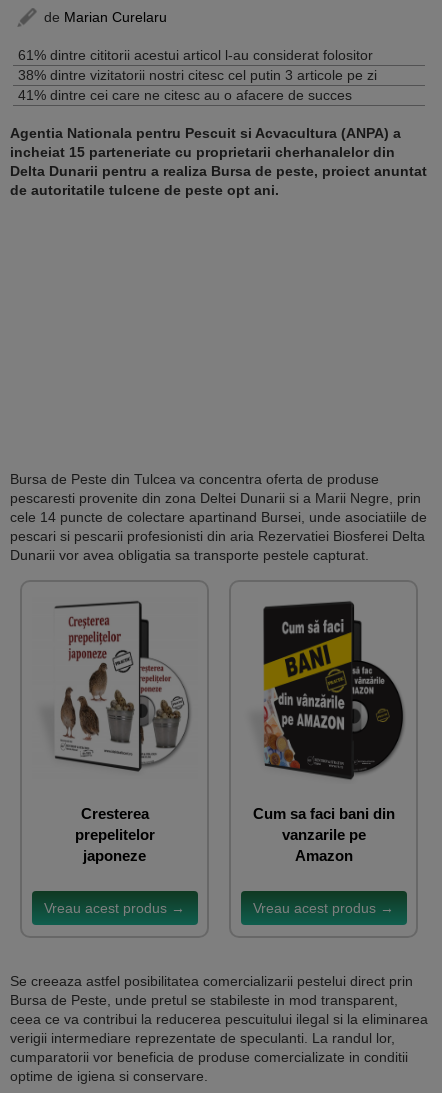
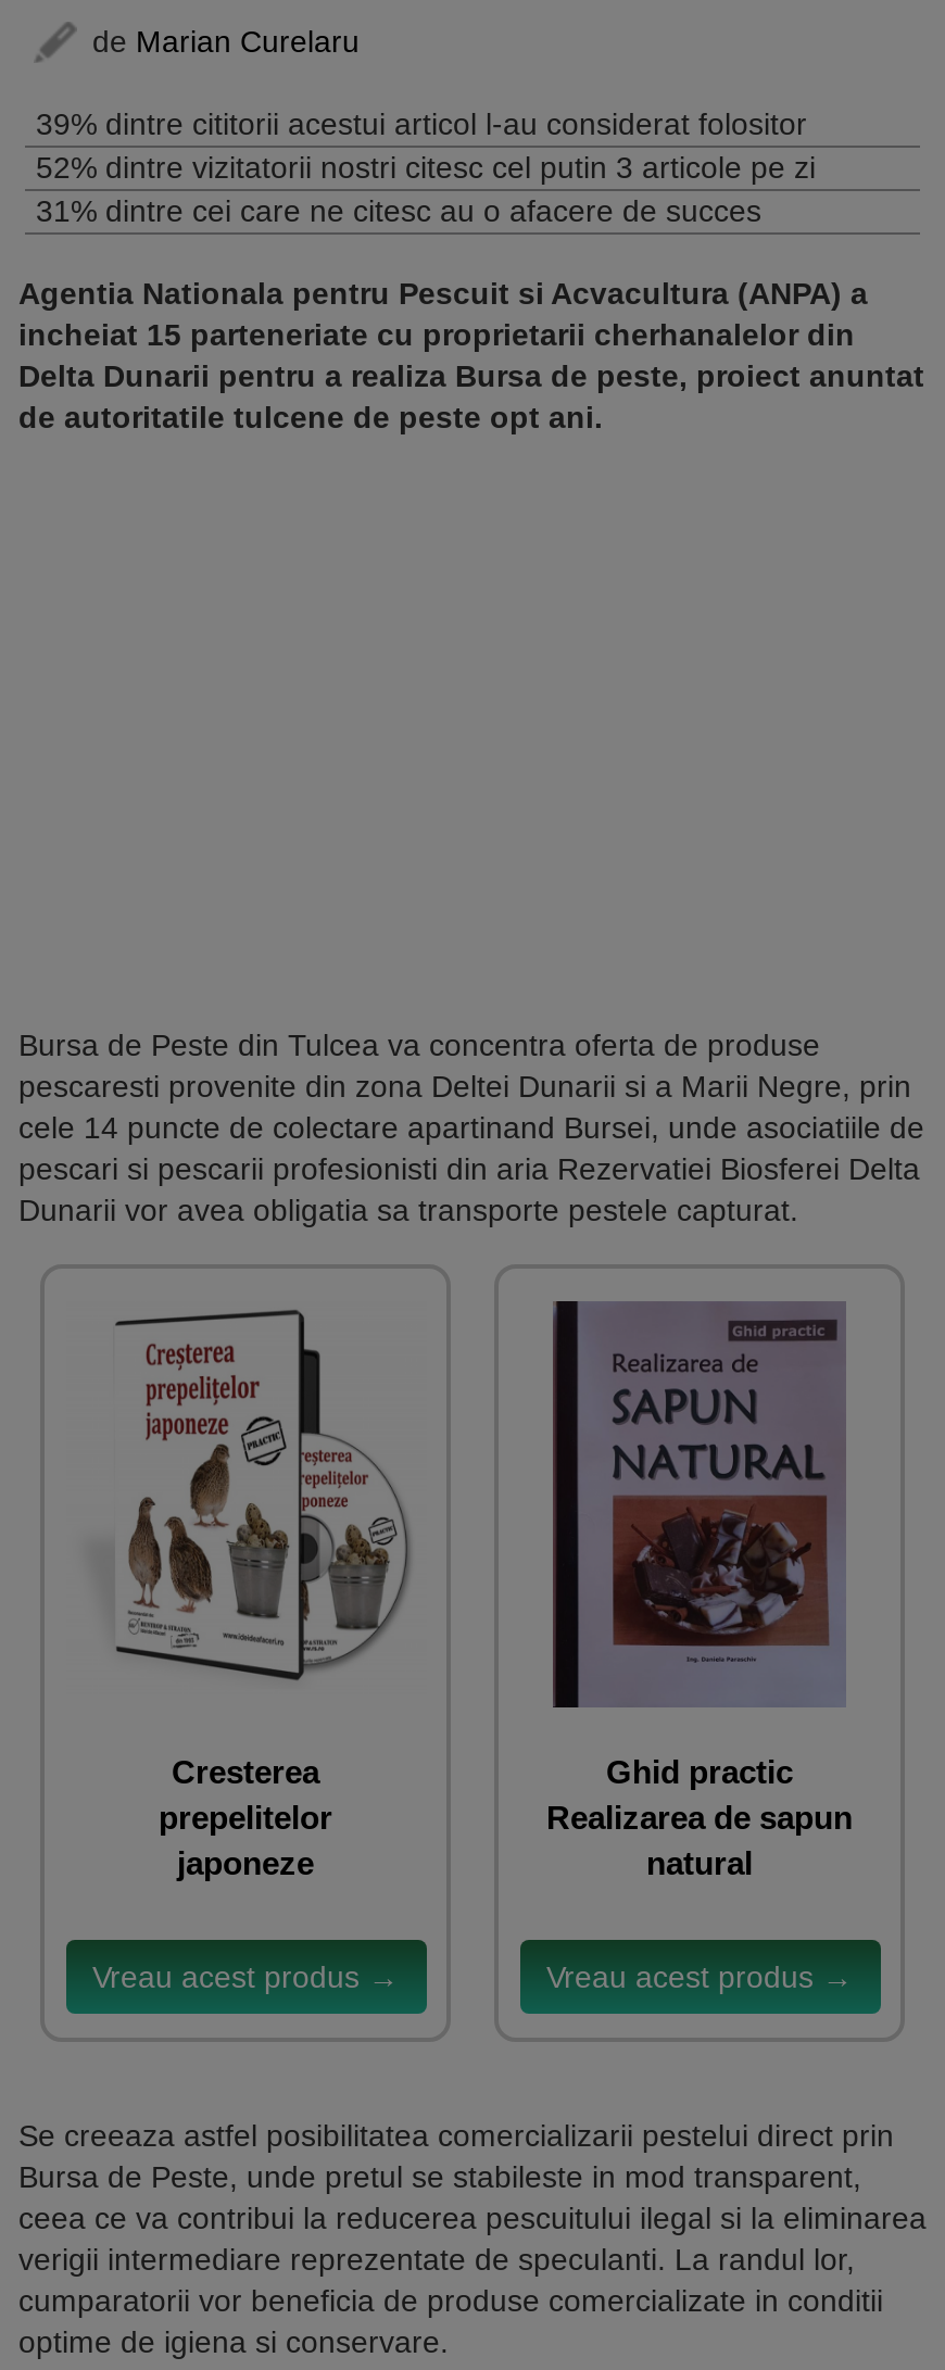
[18,47,373,63] 61% dintre cititorii acestui articol l-au considerat folositor -> [36,106,807,141] 39% dintre cititorii acestui articol l-au considerat folositor
[18,67,377,83] 38% dintre vizitatorii nostri citesc cel putin 3 articole pe zi -> [36,149,816,184] 52% dintre vizitatorii nostri citesc cel putin 3 articole pe zi
[18,87,352,103] 41% dintre cei care ne citesc au o afacere de succes -> [36,193,761,228] 31% dintre cei care ne citesc au o afacere de succes
[252,597,405,864] [image] | Cum sa faci bani din | vanzarile pe | Amazon -> [546,1299,874,1882] [image] | Ghid practic | Realizarea de sapun | natural

